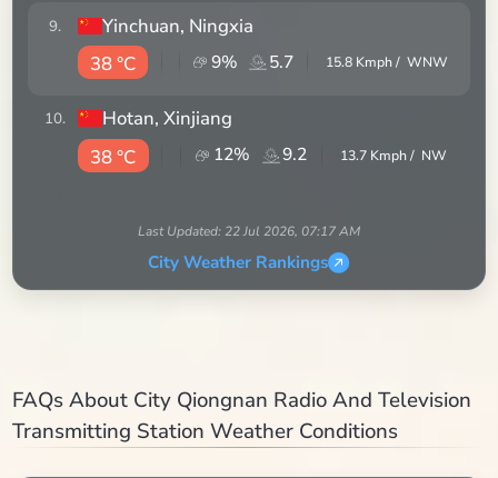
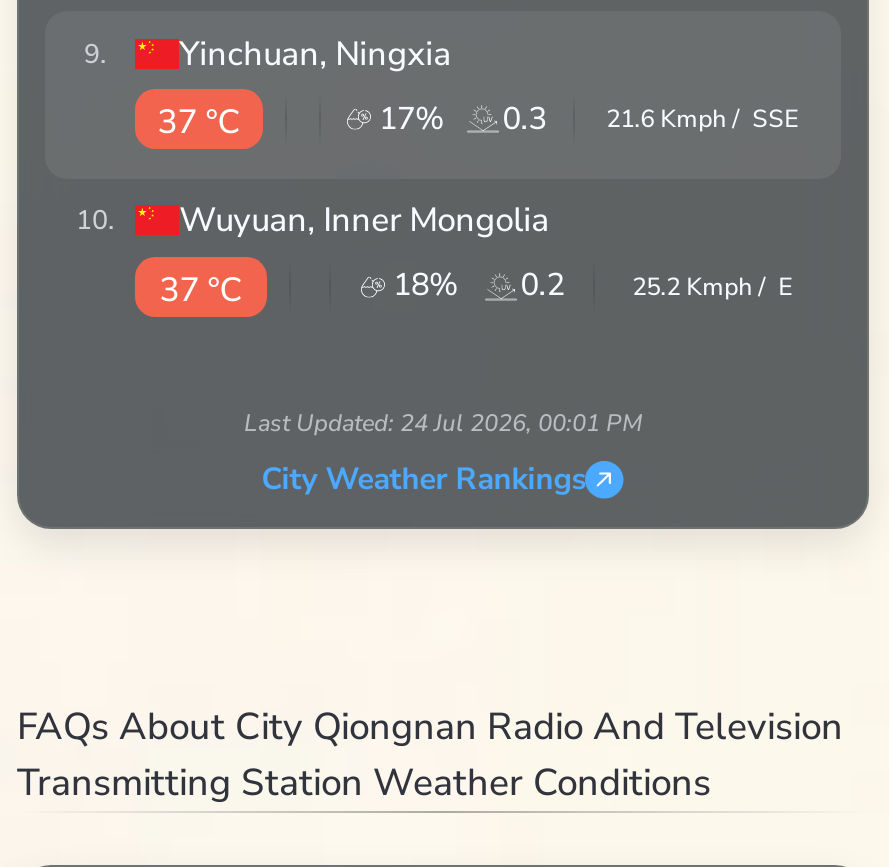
[90,52,136,77] 38 °C -> [158,100,240,146] 37 °C
[211,50,238,74] 9% -> [379,96,445,140] 17%
[269,50,293,74] 5.7 -> [503,96,547,140] 0.3
[325,54,447,71] 15.8 Kmph / WNW -> [606,103,798,135] 21.6 Kmph / SSE
[102,105,232,131] Hotan, Xinjiang -> [179,197,549,243] Wuyuan, Inner Mongolia
[90,142,446,170] 38 °C | 12% | 9.2 | 13.7 Kmph / NW -> [160,263,792,313] 37 °C | 18% | 0.2 | 25.2 Kmph / E
[138,222,360,240] Last Updated: 22 Jul 2026, 07:17 AM -> [244,407,642,439] Last Updated: 24 Jul 2026, 00:01 PM

